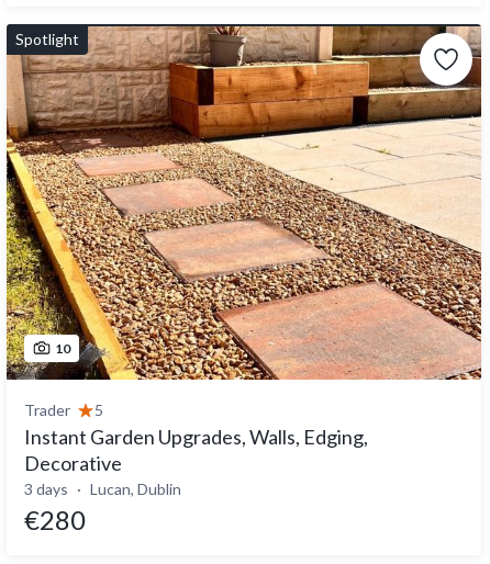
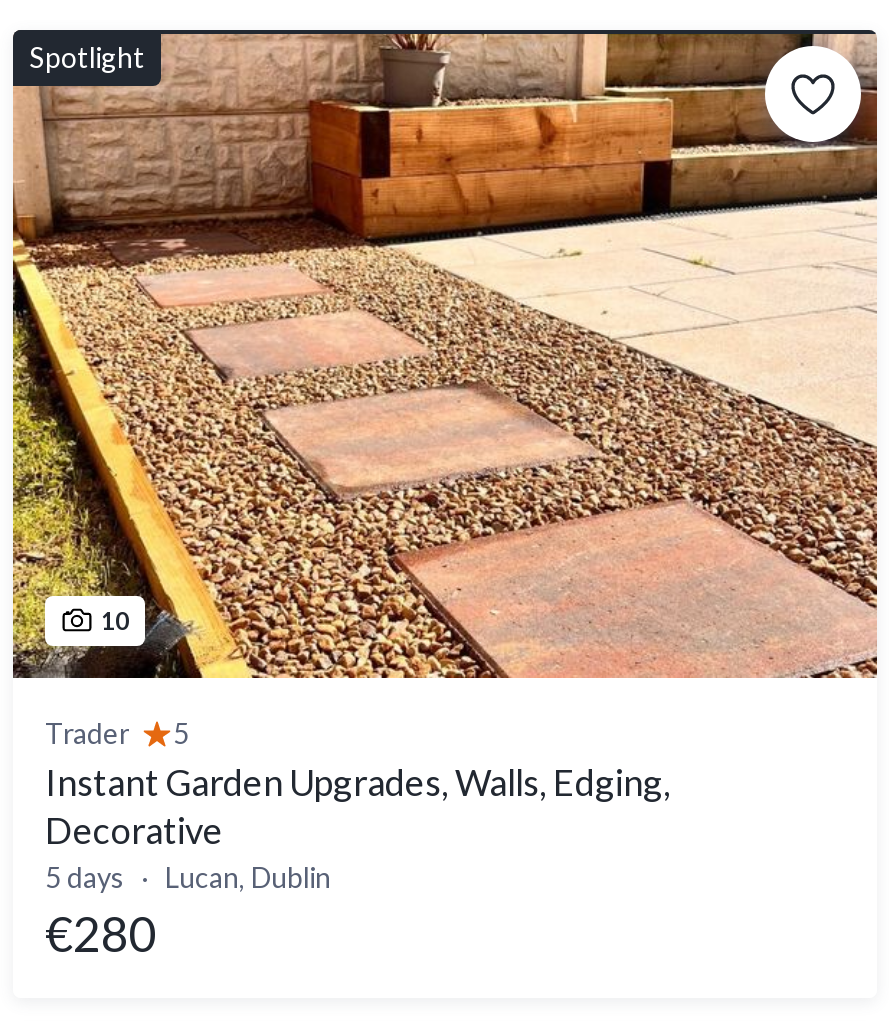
[24,480,181,498] 3 days Lucan, Dublin -> [45,860,331,894] 5 days Lucan, Dublin

